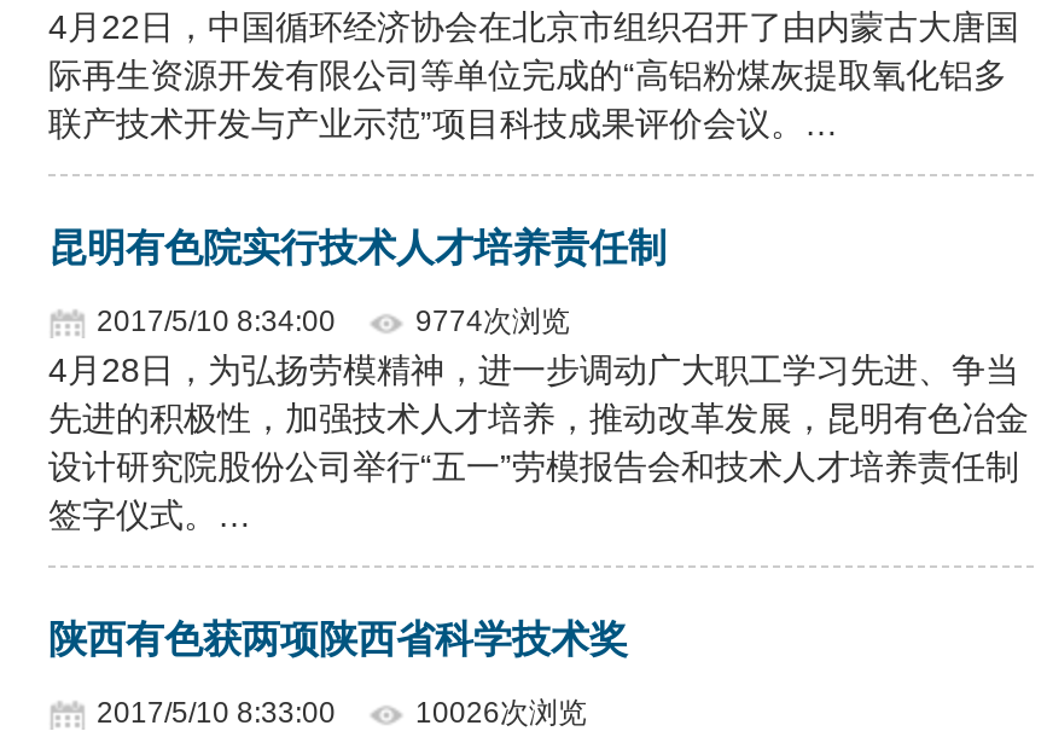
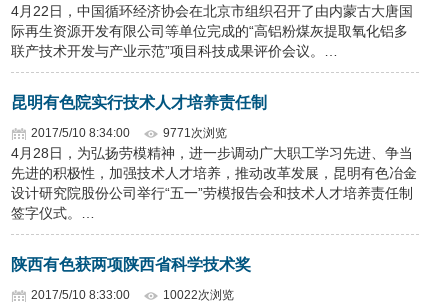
[415,304,570,338] 9774次浏览 -> [163,126,227,140] 9771次浏览
[415,696,587,730] 10026次浏览 -> [163,288,234,302] 10022次浏览

